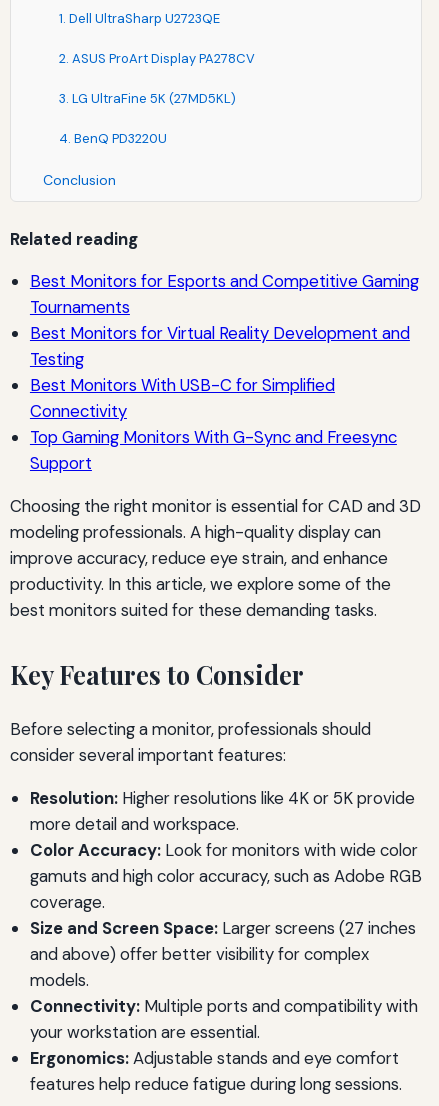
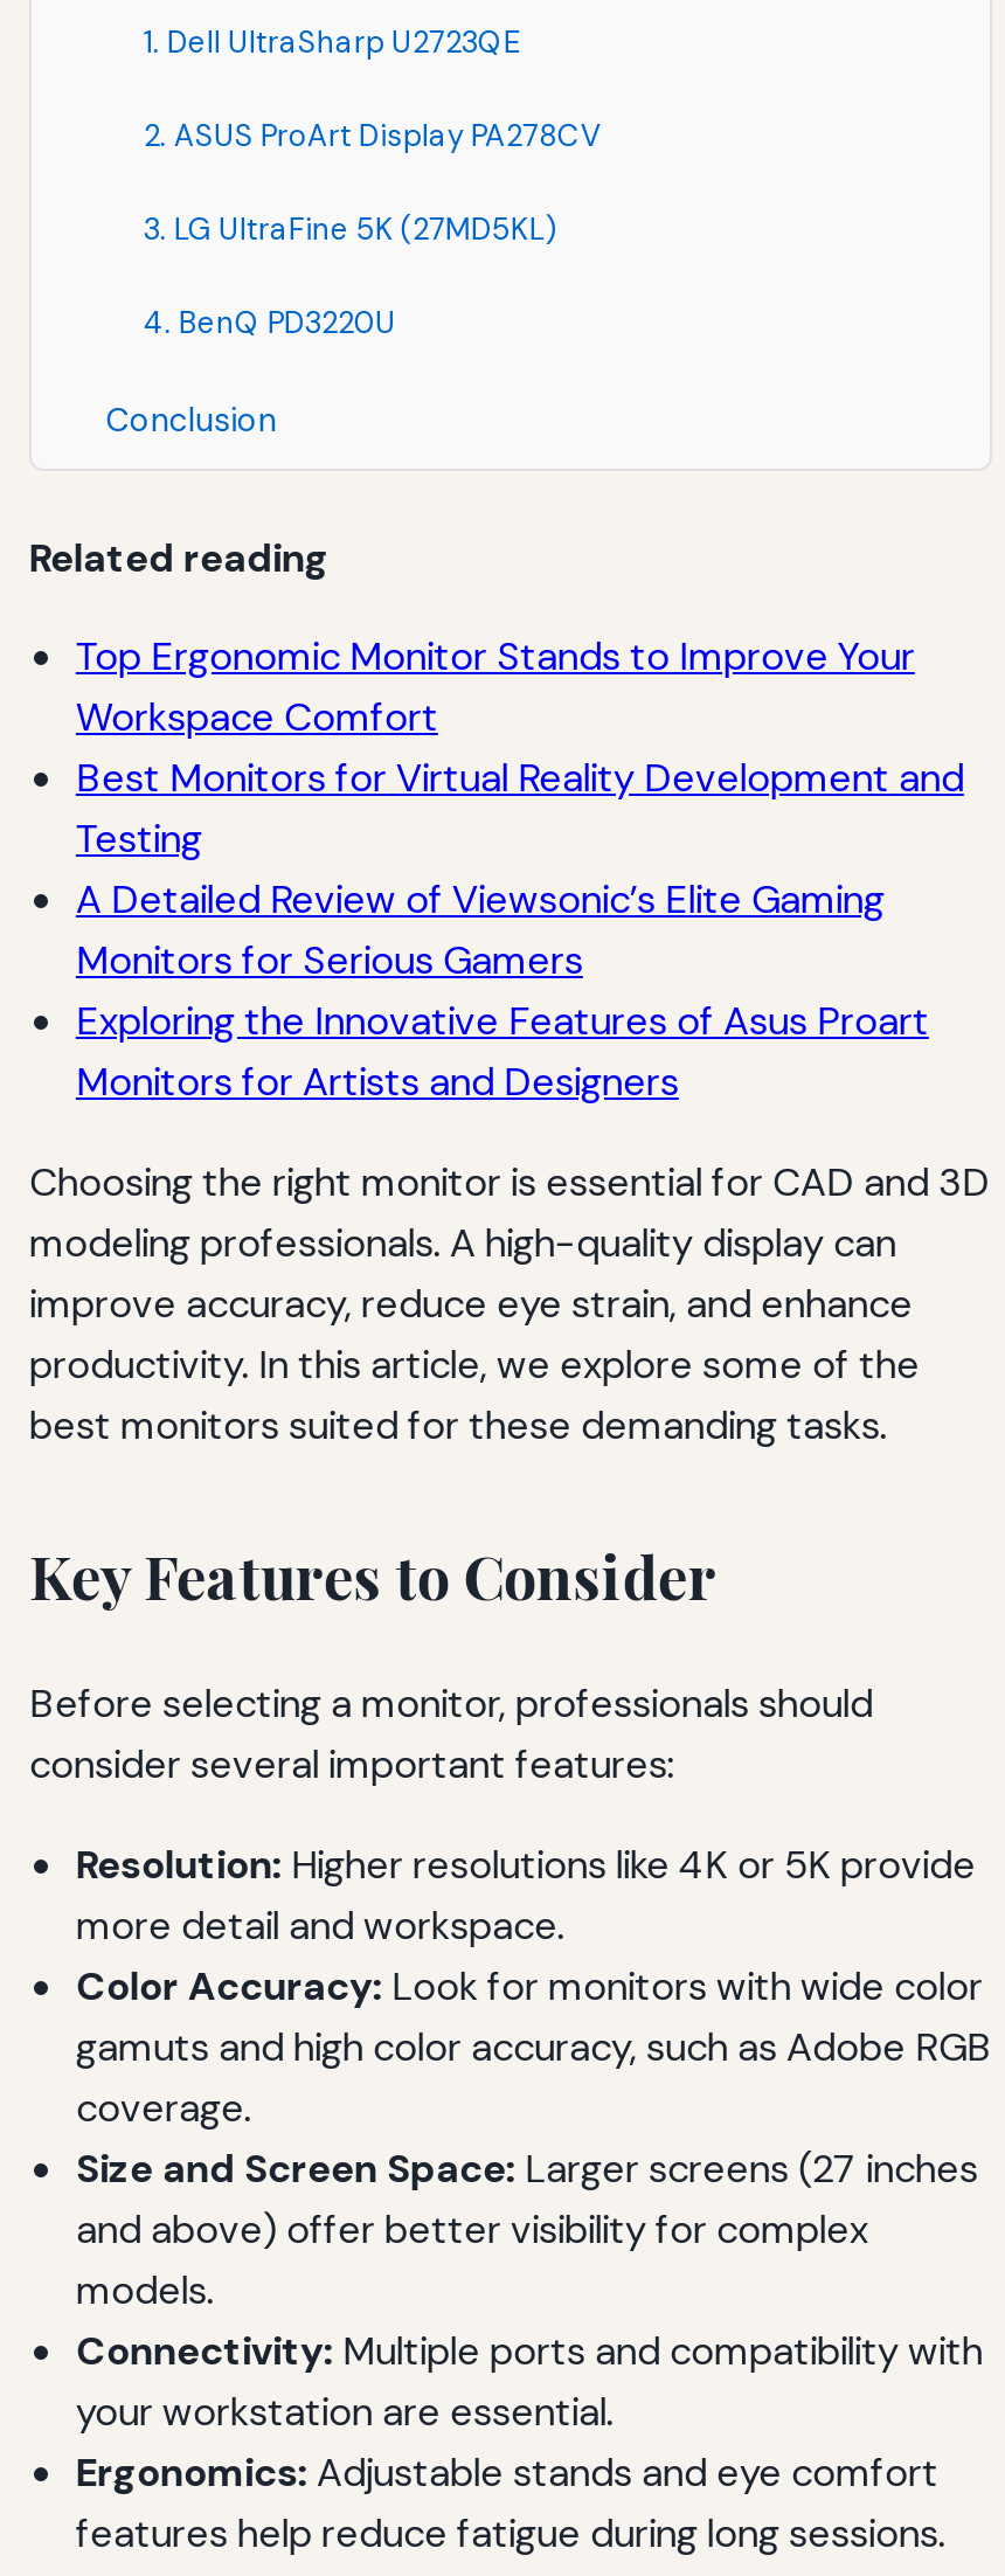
[30,270,419,318] Best Monitors for Esports and Competitive Gaming | Tournaments -> [76,631,915,743] Top Ergonomic Monitor Stands to Improve Your | Workspace Comfort
[30,374,397,474] Best Monitors With USB-C for Simplified | Connectivity | Top Gaming Monitors With G-Sync and Freesync | Support -> [76,874,929,1108] A Detailed Review of Viewsonic’s Elite Gaming | Monitors for Serious Gamers | Exploring the Innovative Features of Asus Proart | Monitors for Artists and Designers

